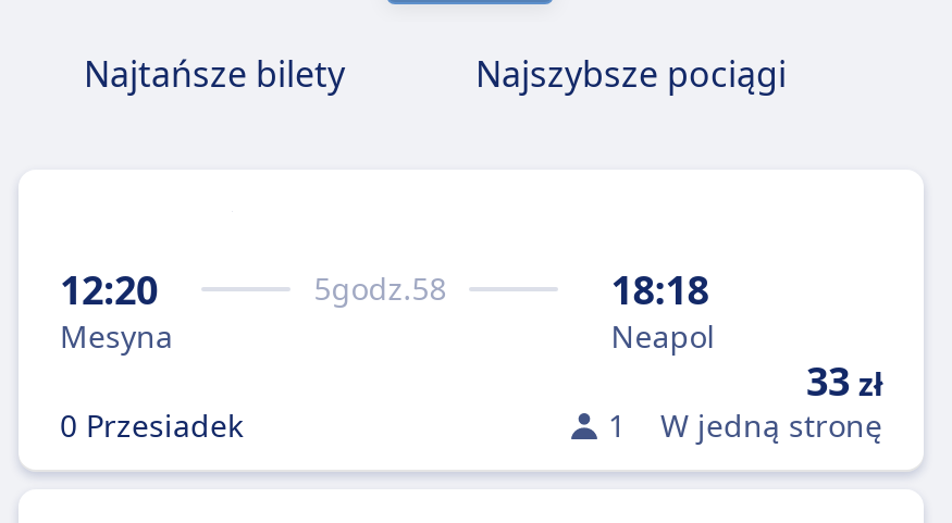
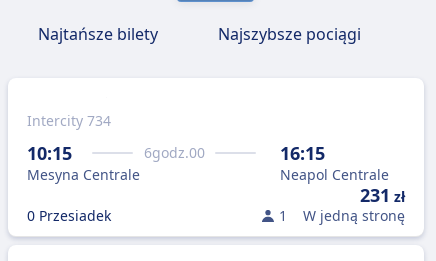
[60,263,447,357] 12:20 | 5godz.58 | Mesyna -> [27,111,205,184] Intercity 734 | 10:15 | 6godz.00 | Mesyna Centrale
[611,263,882,407] 18:18 | Neapol | 33 zł -> [280,141,405,207] 16:15 | Neapol Centrale | 231 zł

